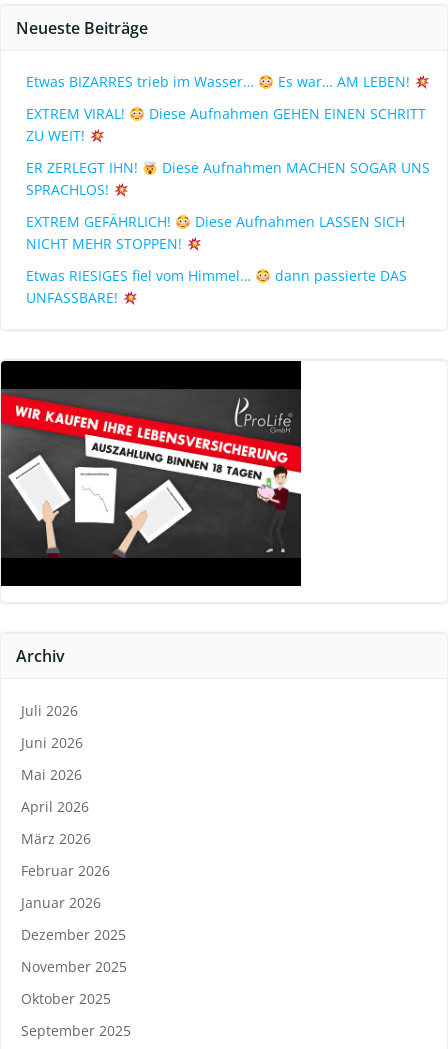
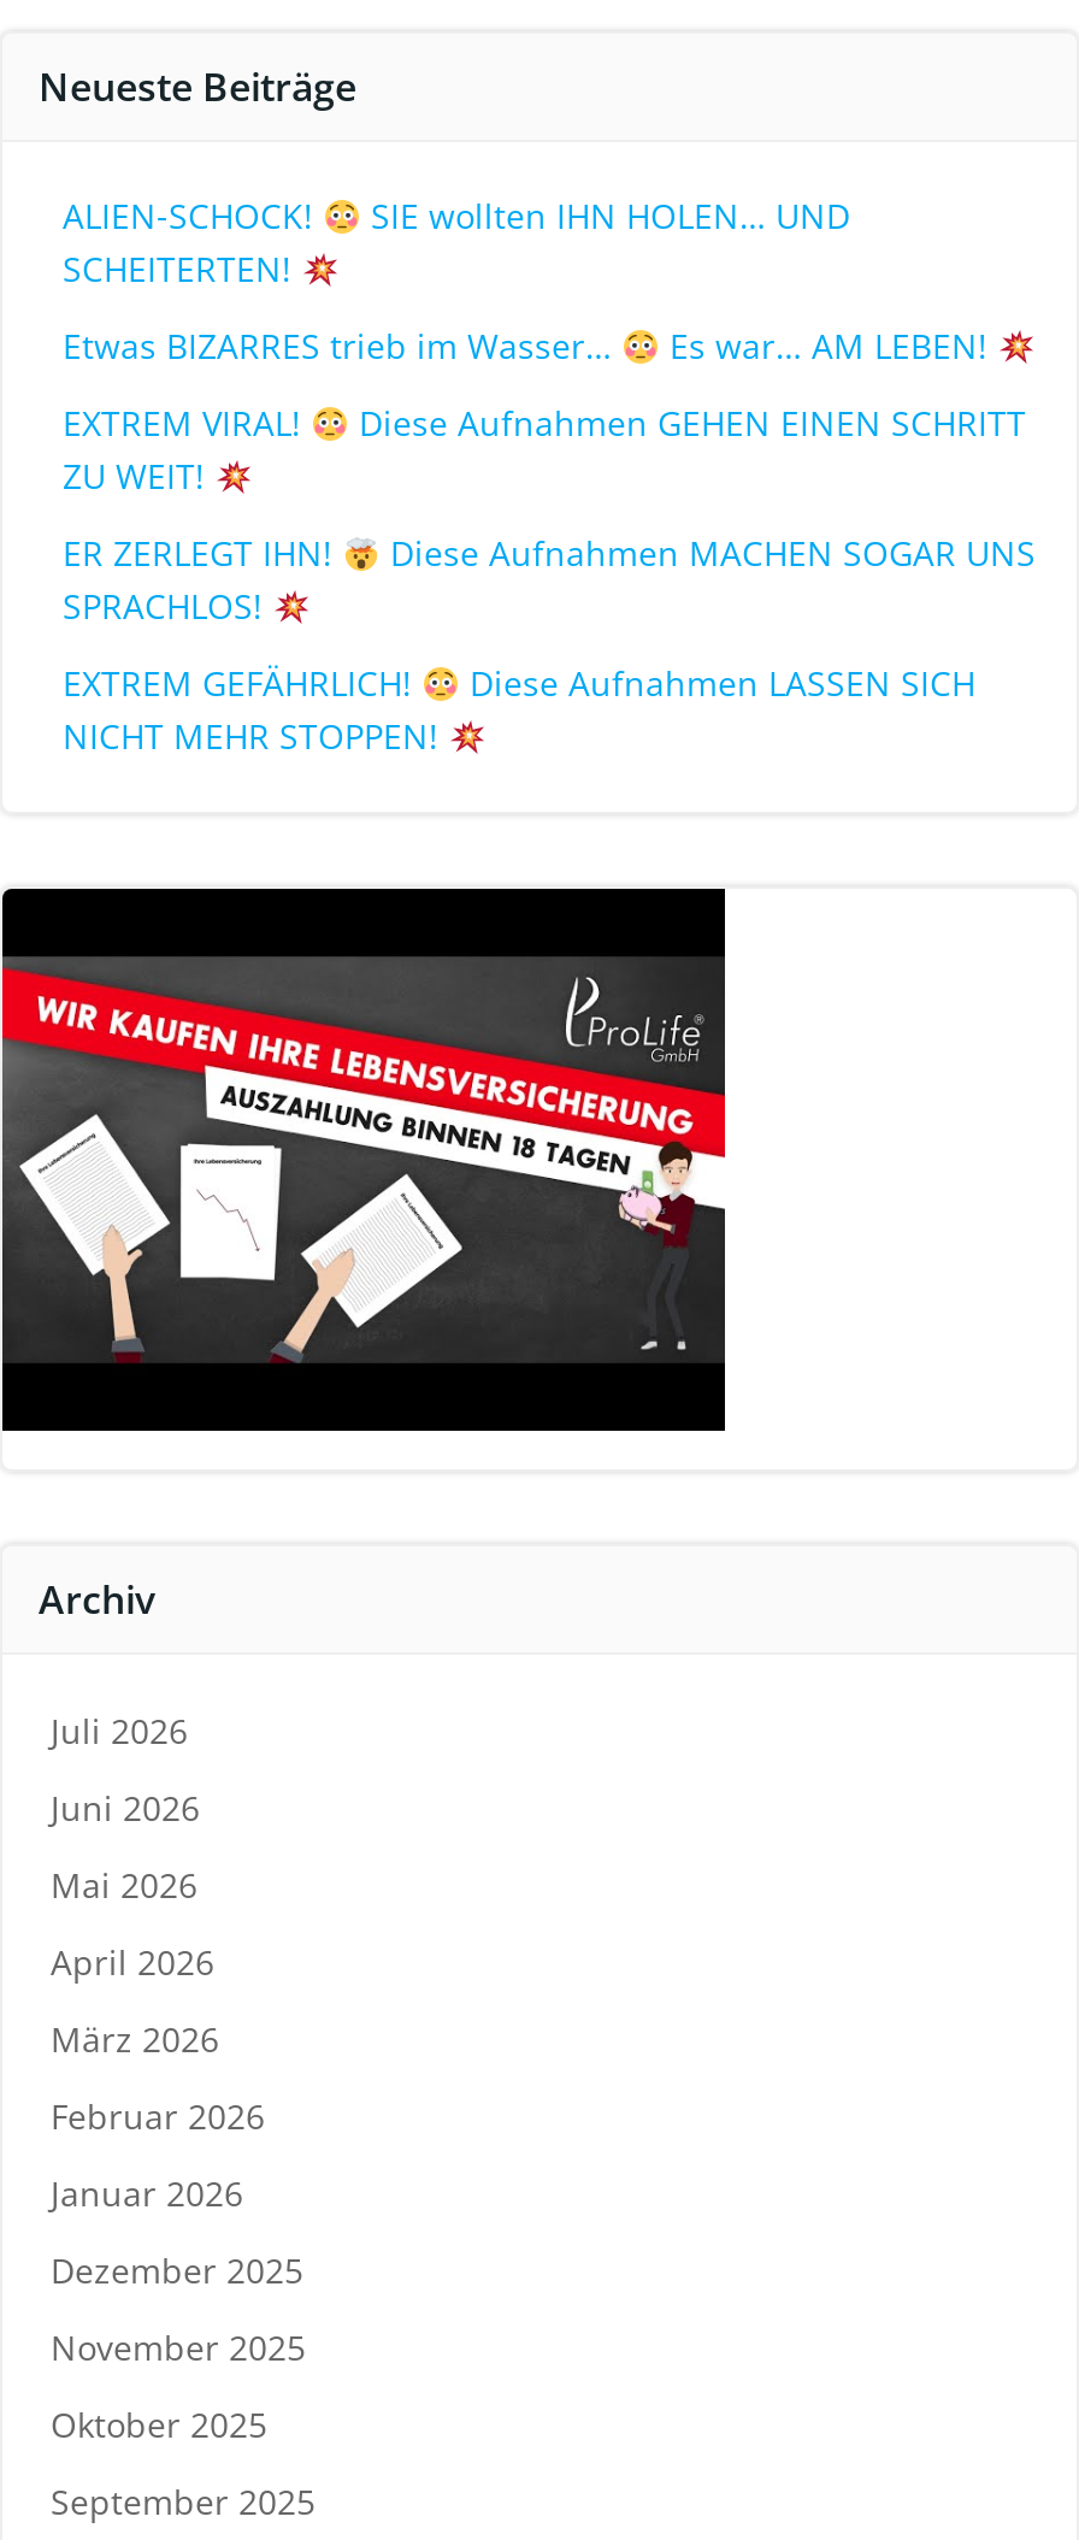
none -> [63,193,850,292] ALIEN-SCHOCK! | SIE wollten IHN HOLEN… UND | SCHEITERTEN!
moved [26,72,430,253] -> [63,323,1035,759]: Etwas BIZARRES trieb im Wasser… | Es war… AM LEBEN! | EXTREM VIRAL! | ... | Diese Aufnahmen LASSEN SICH | NICHT MEHR STOPPEN!
[26,266,407,307] Etwas RIESIGES fiel vom Himmel… | dann passierte DAS | UNFASSBARE! -> none

